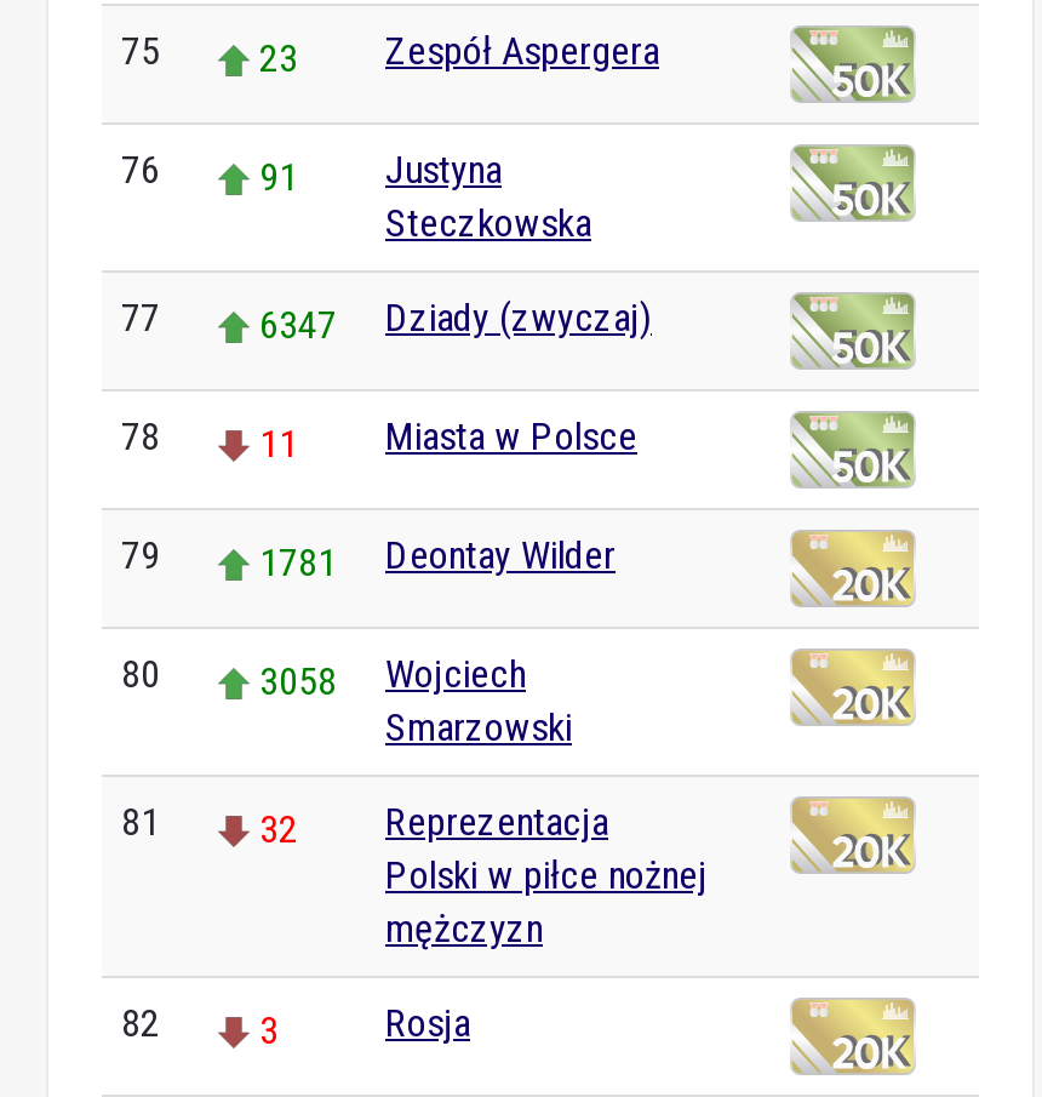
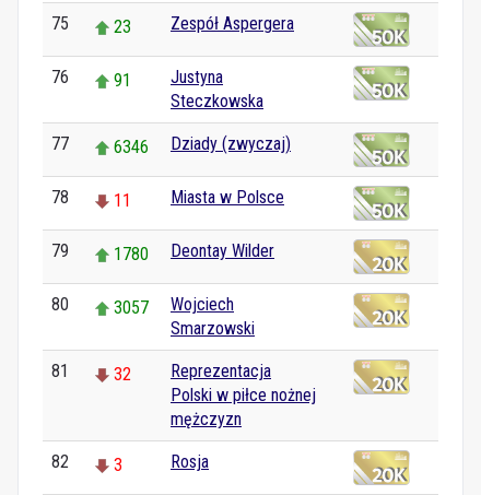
[121,295,652,348] 77 6347 Dziady (zwyczaj) -> [51,133,291,157] 77 6346 Dziady (zwyczaj)
[121,532,616,585] 79 1781 Deontay Wilder -> [51,240,274,264] 79 1780 Deontay Wilder
[121,651,526,704] 80 3058 Wojciech -> [51,294,234,318] 80 3057 Wojciech

